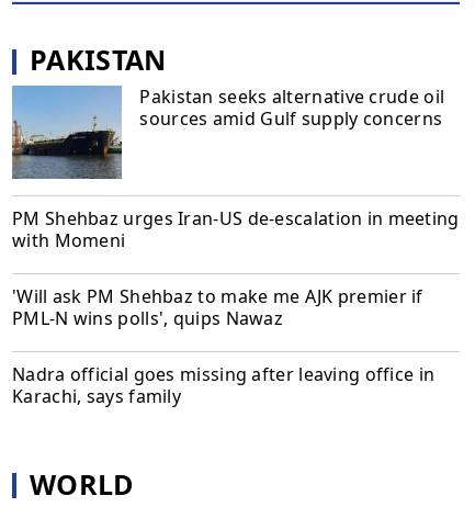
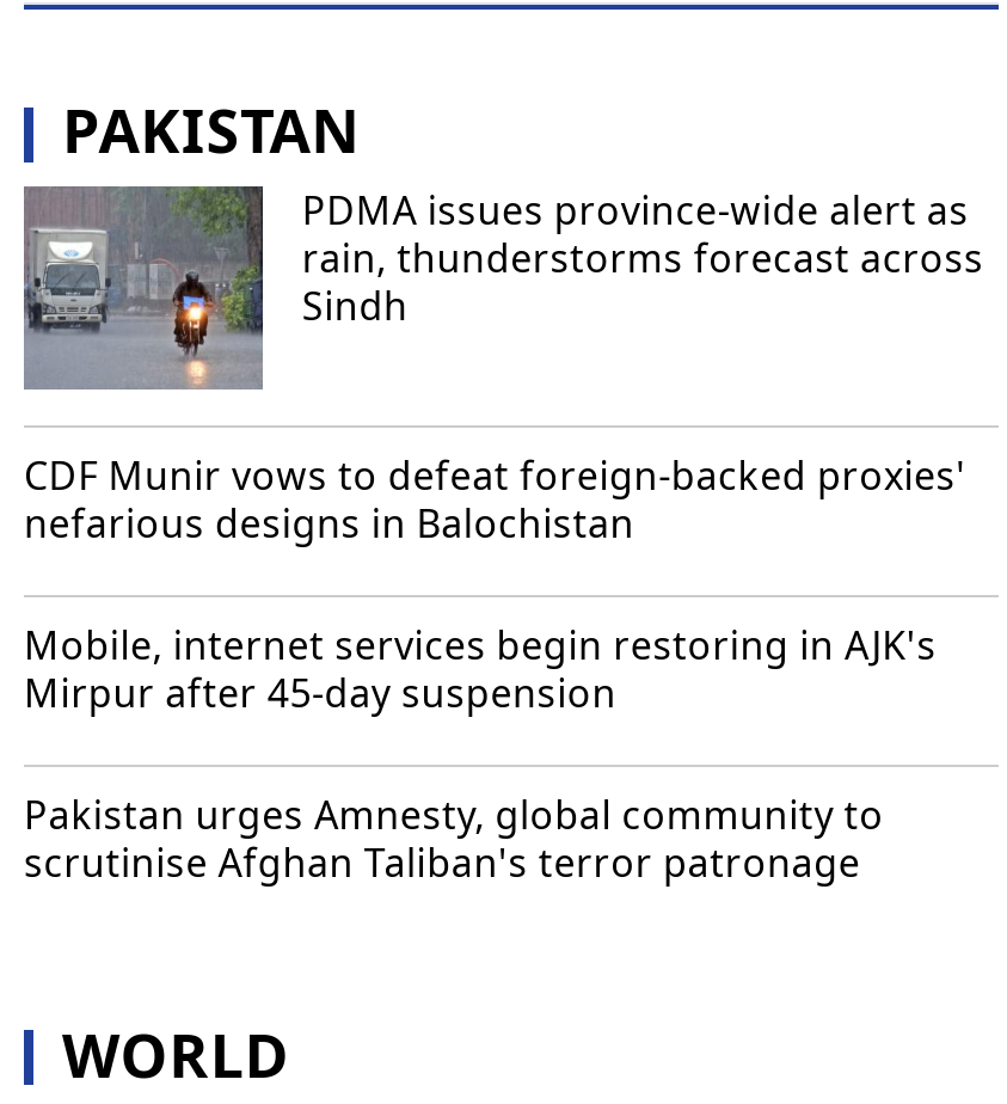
[11,84,444,179] [image] | Pakistan seeks alternative crude oil | sources amid Gulf supply concerns -> [22,183,984,390] [image] | PDMA issues province-wide alert as | rain, thunderstorms forecast across | Sindh
[12,206,459,252] PM Shehbaz urges Iran-US de-escalation in meeting | with Momeni -> [24,448,966,549] CDF Munir vows to defeat foreign-backed proxies' | nefarious designs in Balochistan
[12,284,423,330] 'Will ask PM Shehbaz to make me AJK premier if | PML-N wins polls', quips Nawaz -> [24,618,937,718] Mobile, internet services begin restoring in AJK's | Mirpur after 45-day suspension
[12,362,435,408] Nadra official goes missing after leaving office in | Karachi, says family -> [24,788,884,888] Pakistan urges Amnesty, global community to | scrutinise Afghan Taliban's terror patronage

